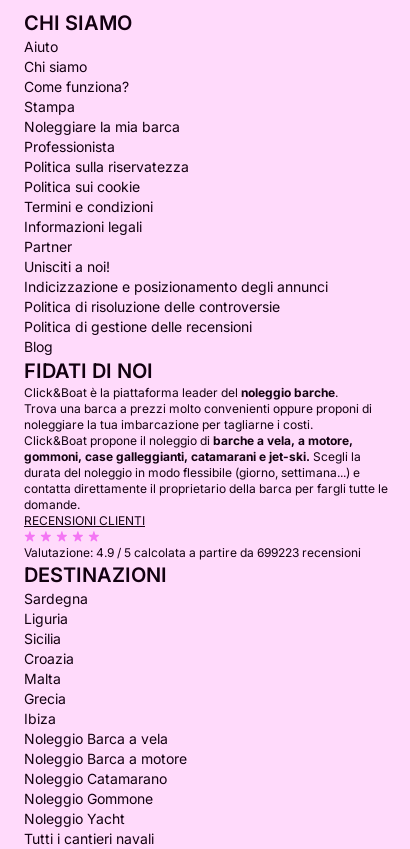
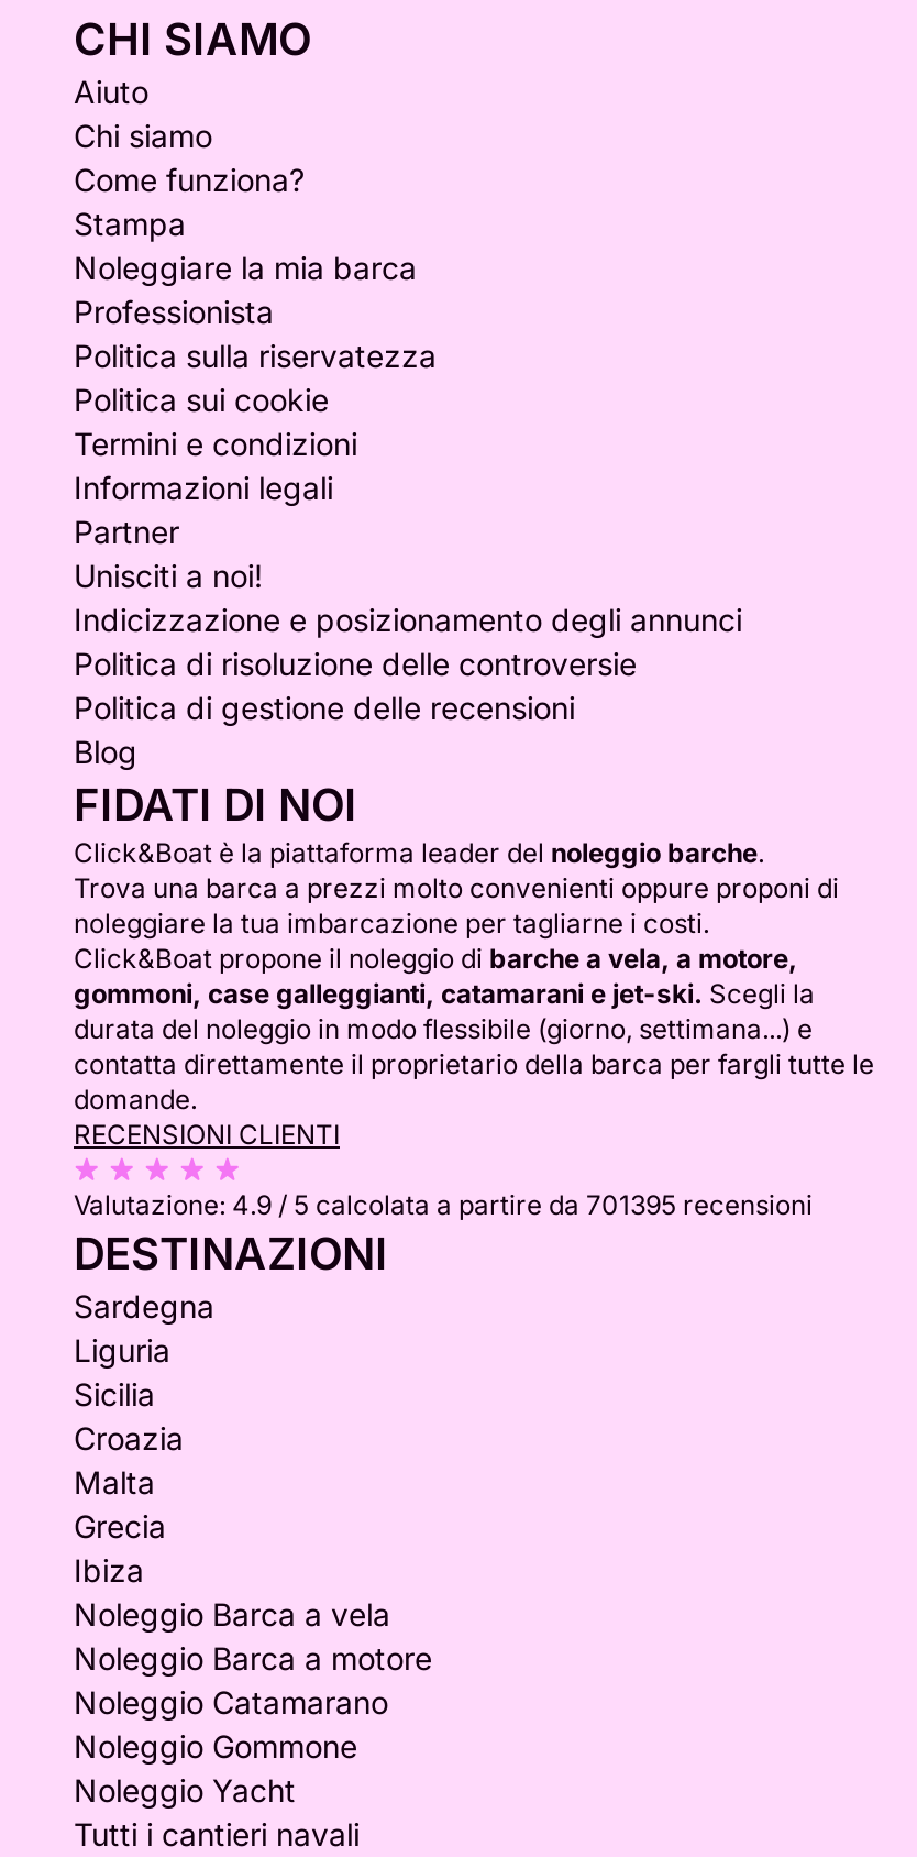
[24,545,361,560] Valutazione: 4.9 / 5 calcolata a partire da 699223 recensioni -> [74,1188,813,1221] Valutazione: 4.9 / 5 calcolata a partire da 701395 recensioni

